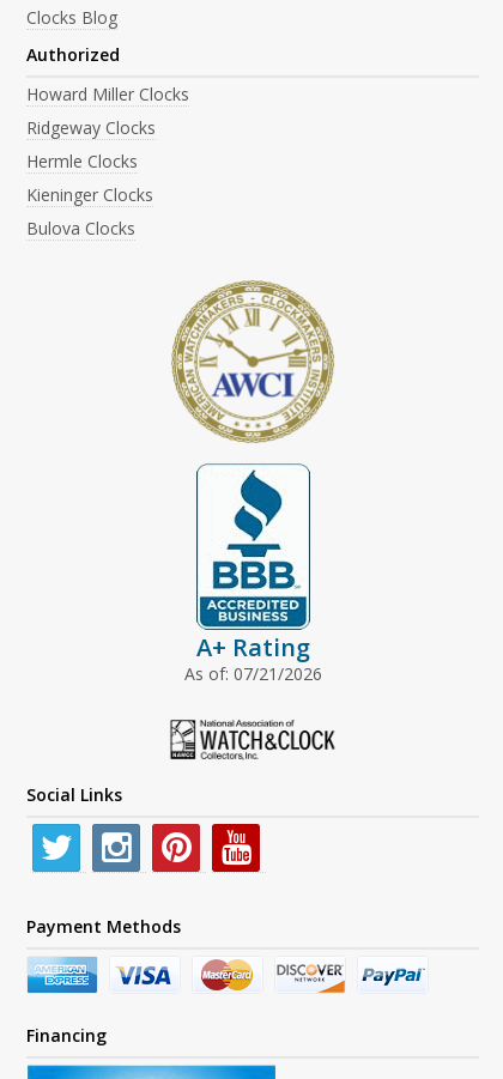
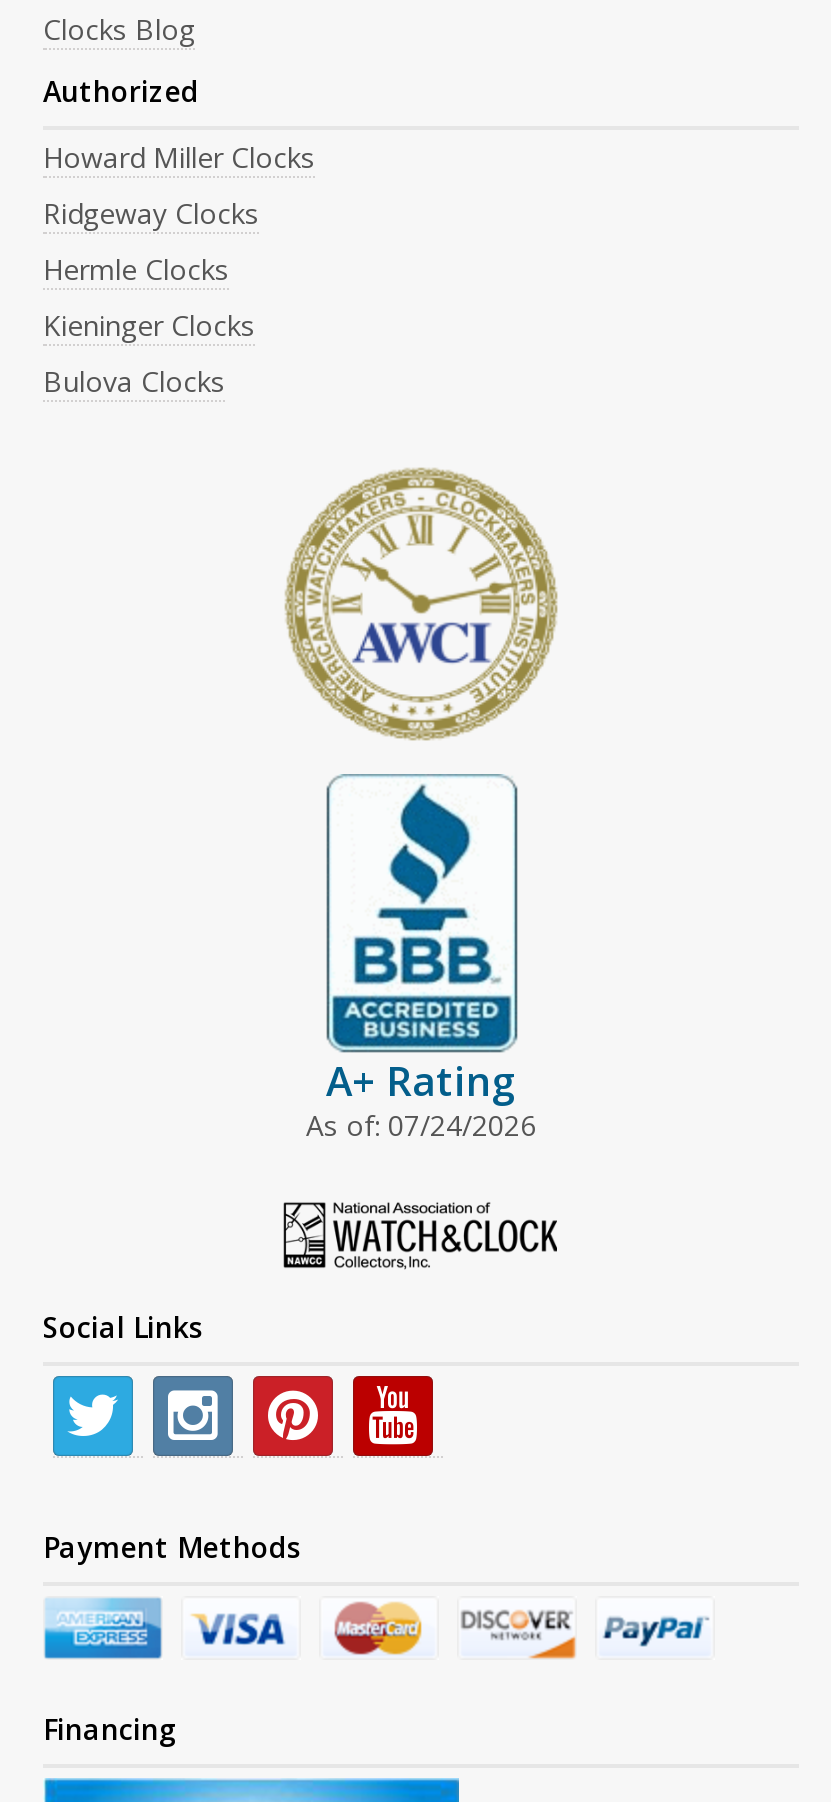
[184,662,322,685] As of: 07/21/2026 -> [306,1105,536,1143] As of: 07/24/2026

